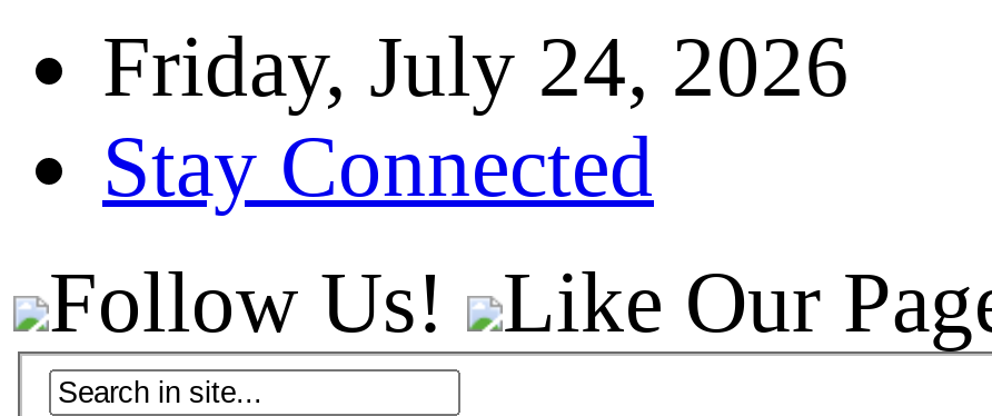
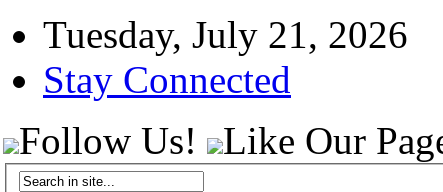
[102,18,850,113] Friday, July 24, 2026 -> [43,13,408,56] Tuesday, July 21, 2026

